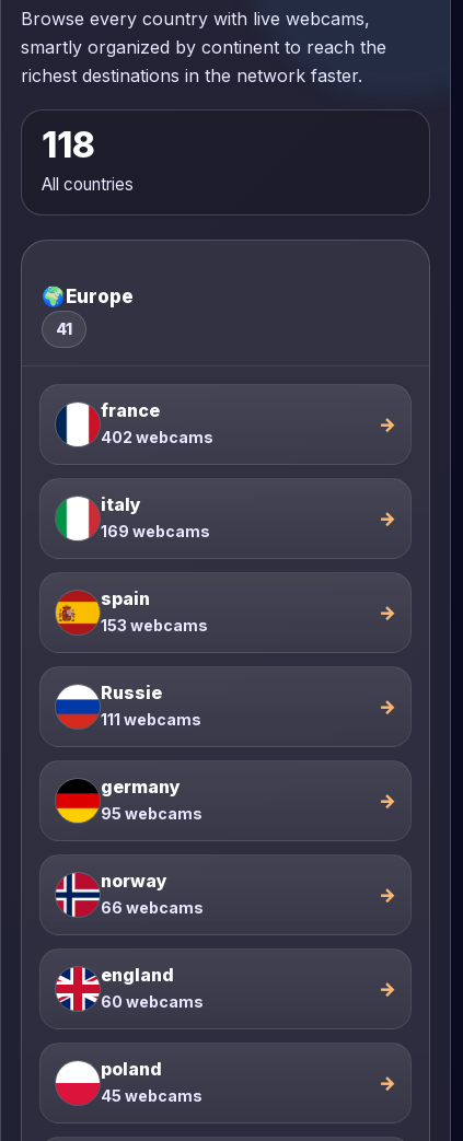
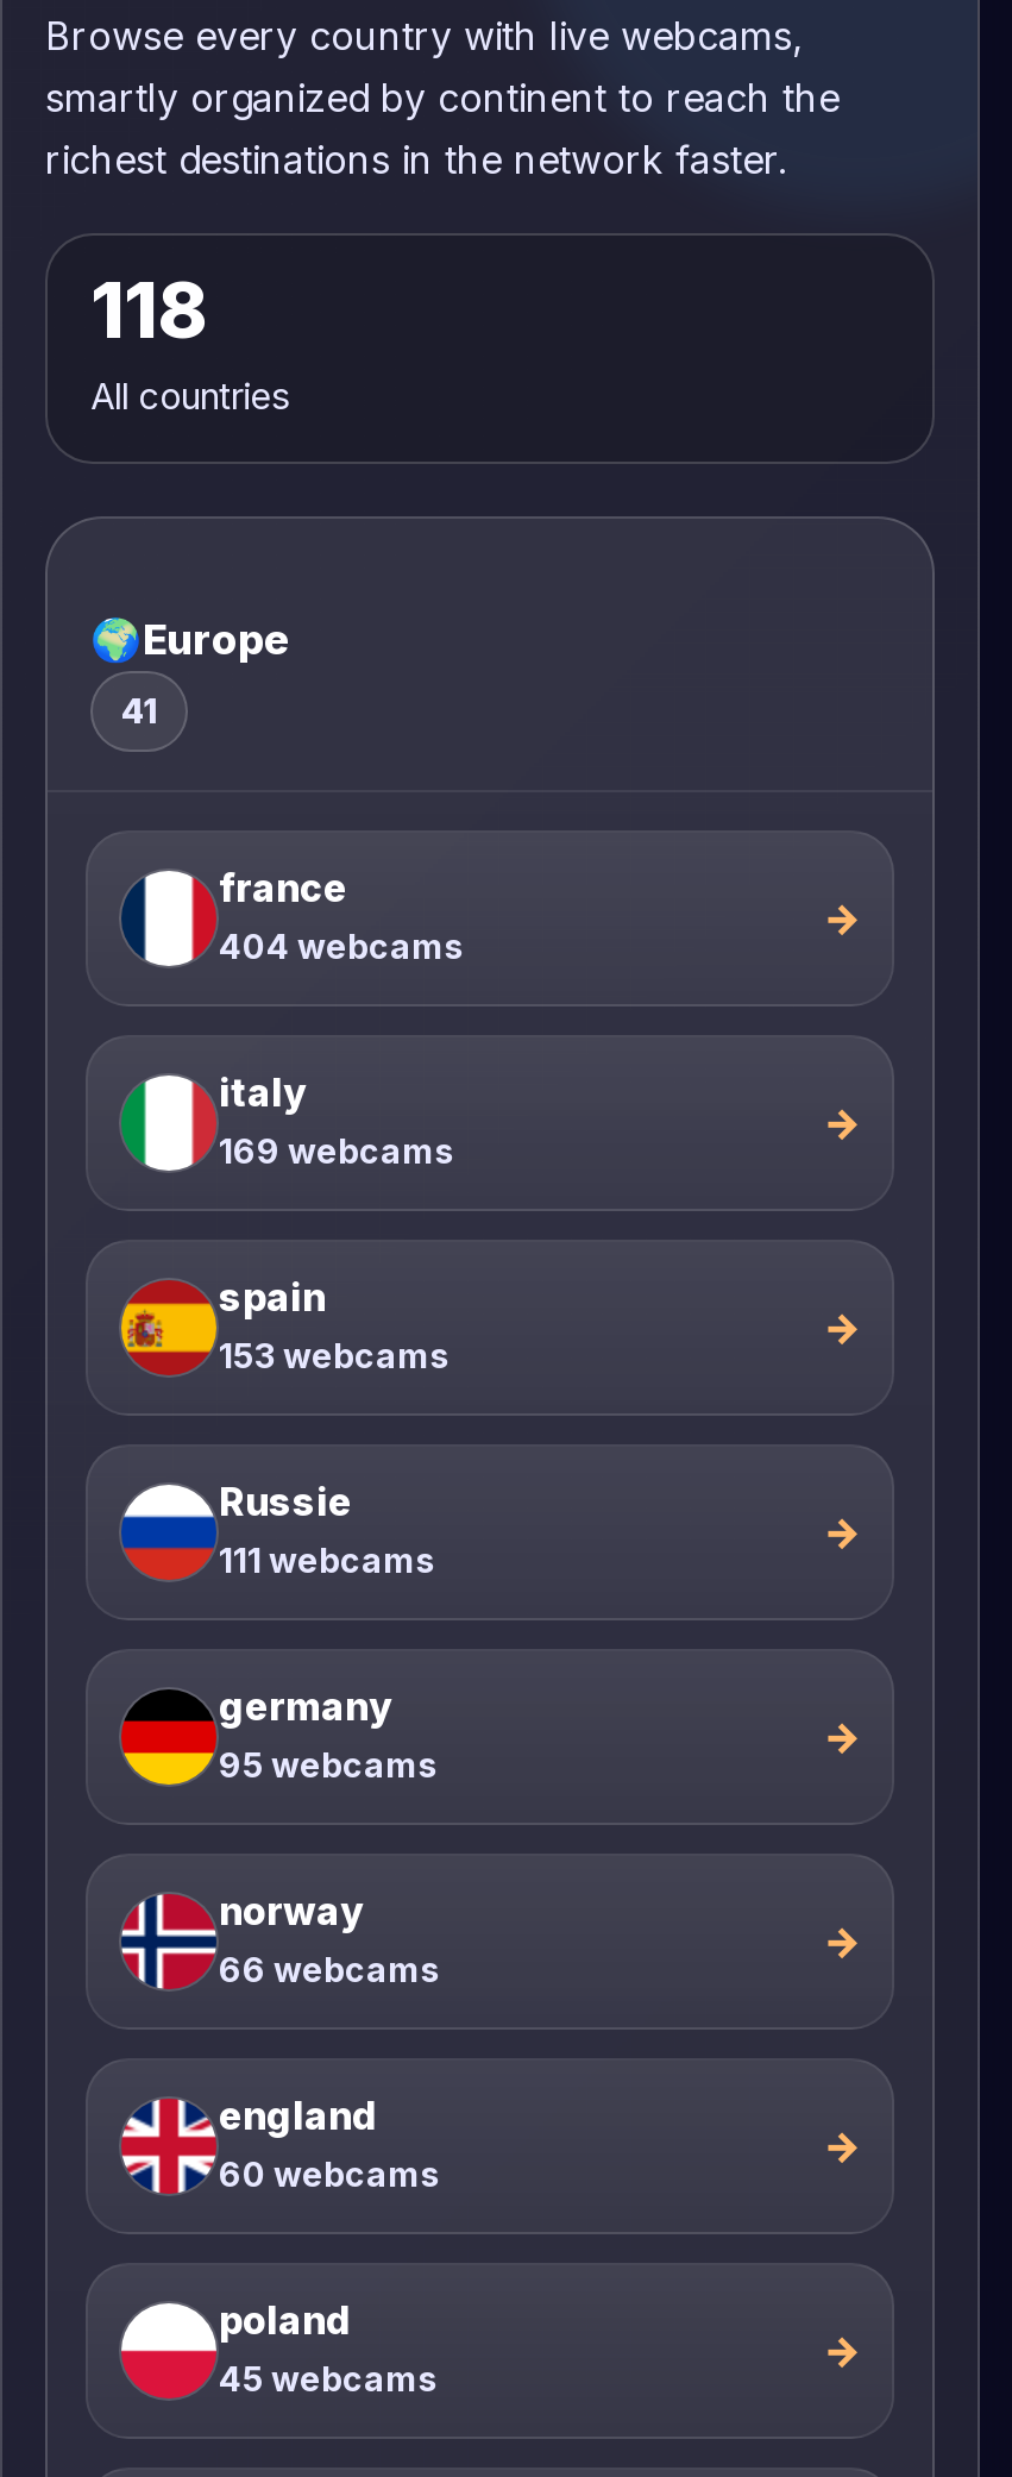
[101,427,213,446] 402 webcams -> [219,925,466,965] 404 webcams

